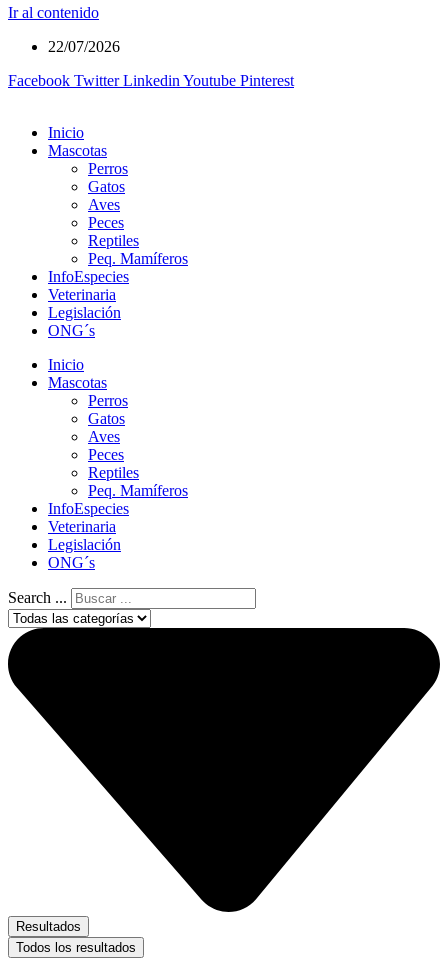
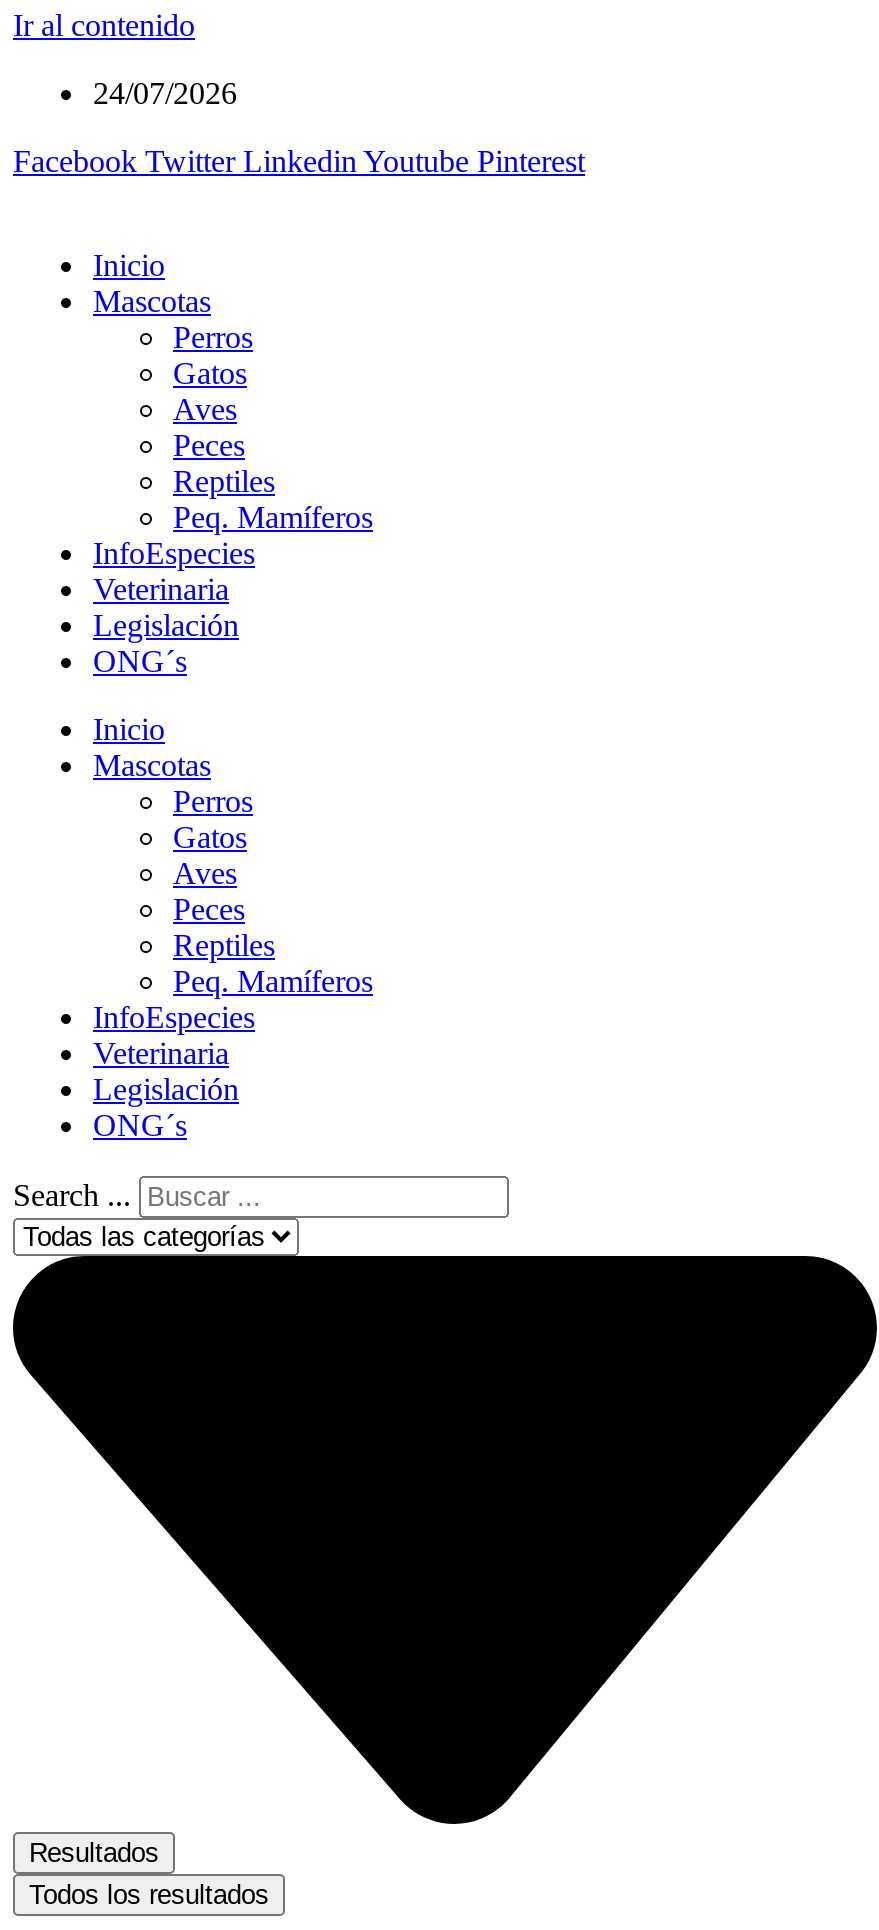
[48,38,120,55] 22/07/2026 -> [93,76,237,110] 24/07/2026

